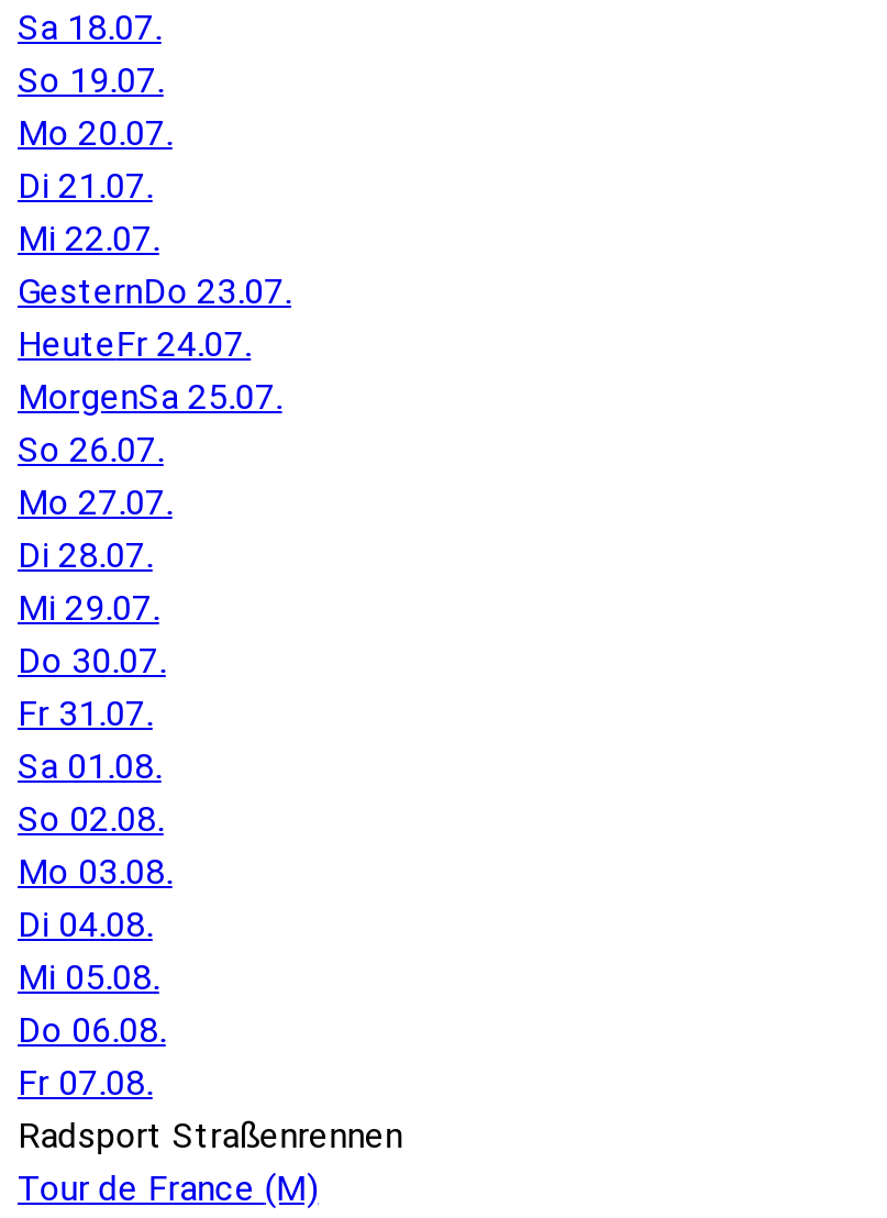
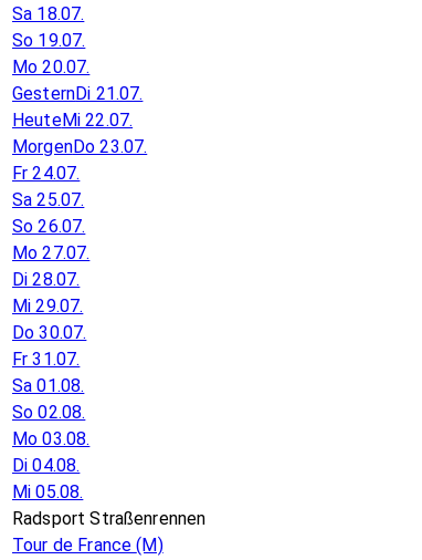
[18,165,291,418] Di 21.07. | Mi 22.07. | GesternDo 23.07. | HeuteFr 24.07. | MorgenSa 25.07. -> [12,83,147,210] GesternDi 21.07. | HeuteMi 22.07. | MorgenDo 23.07. | Fr 24.07. | Sa 25.07.
[18,1009,166,1104] Do 06.08. | Fr 07.08. -> none

